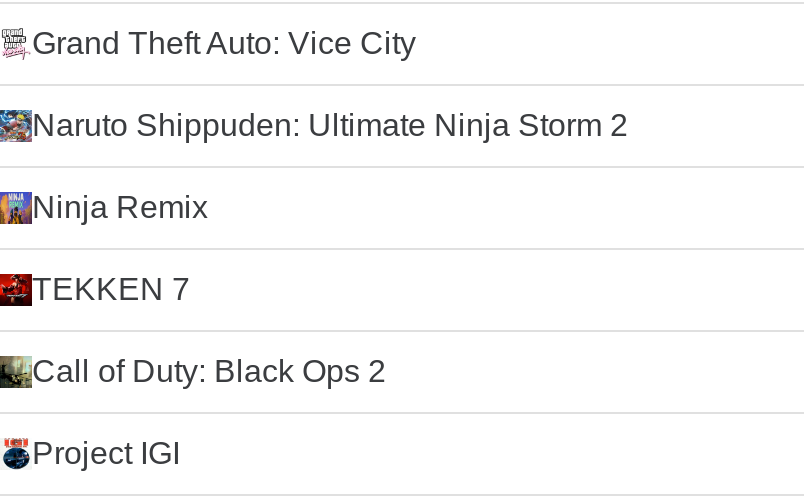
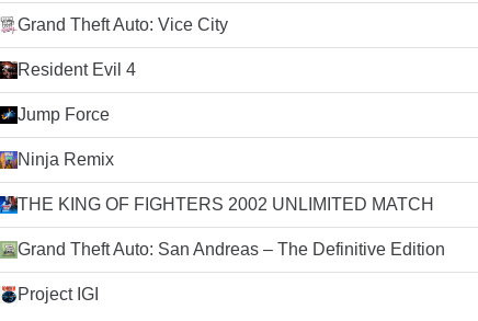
[32,108,628,142] Naruto Shippuden: Ultimate Ninja Storm 2 -> [18,60,136,124] Resident Evil 4 | Jump Force
[32,272,190,306] TEKKEN 7 -> [18,195,434,214] THE KING OF FIGHTERS 2002 UNLIMITED MATCH
[32,354,386,388] Call of Duty: Black Ops 2 -> [18,240,445,259] Grand Theft Auto: San Andreas – The Definitive Edition

